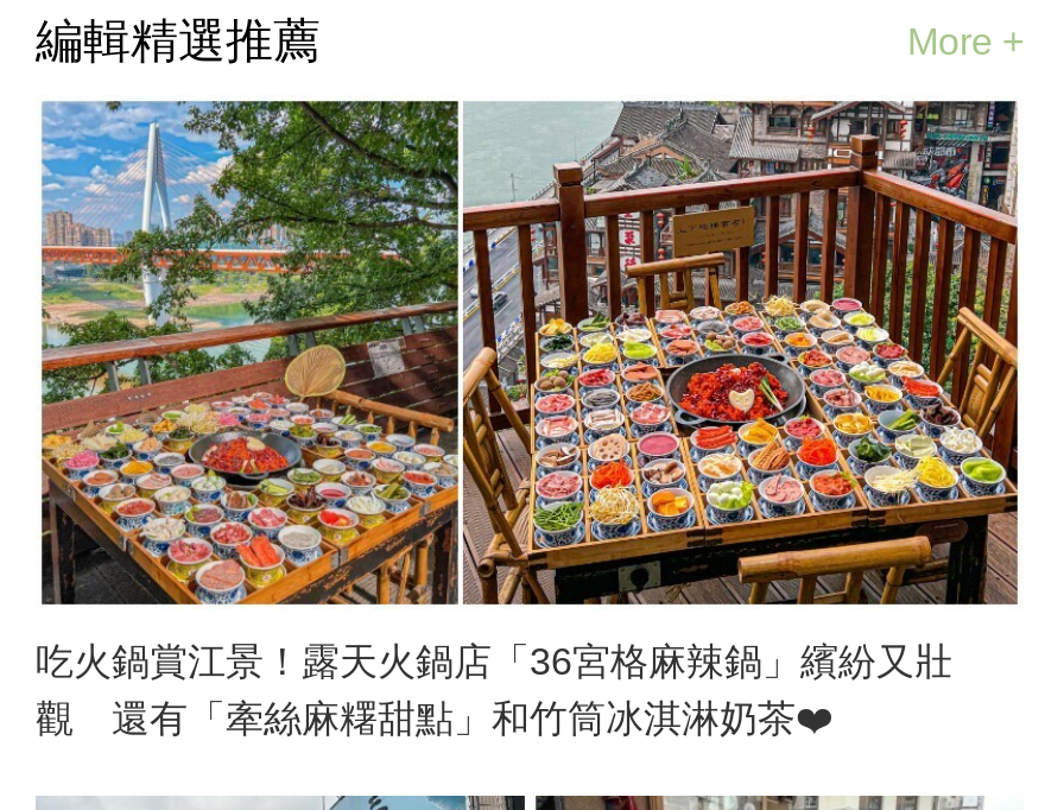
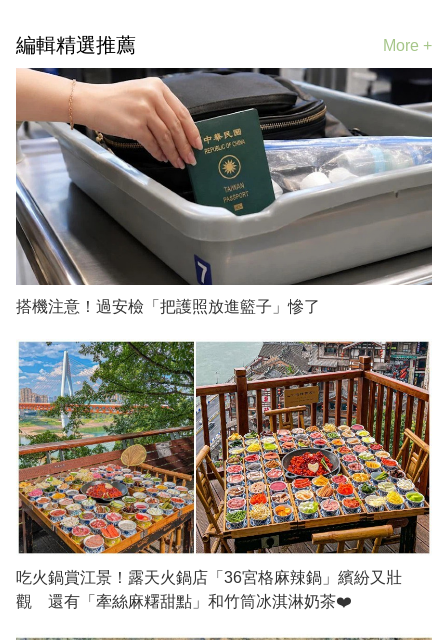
none -> [15,67,433,315] [image] | 搭機注意！過安檢「把護照放進籃子」慘了

